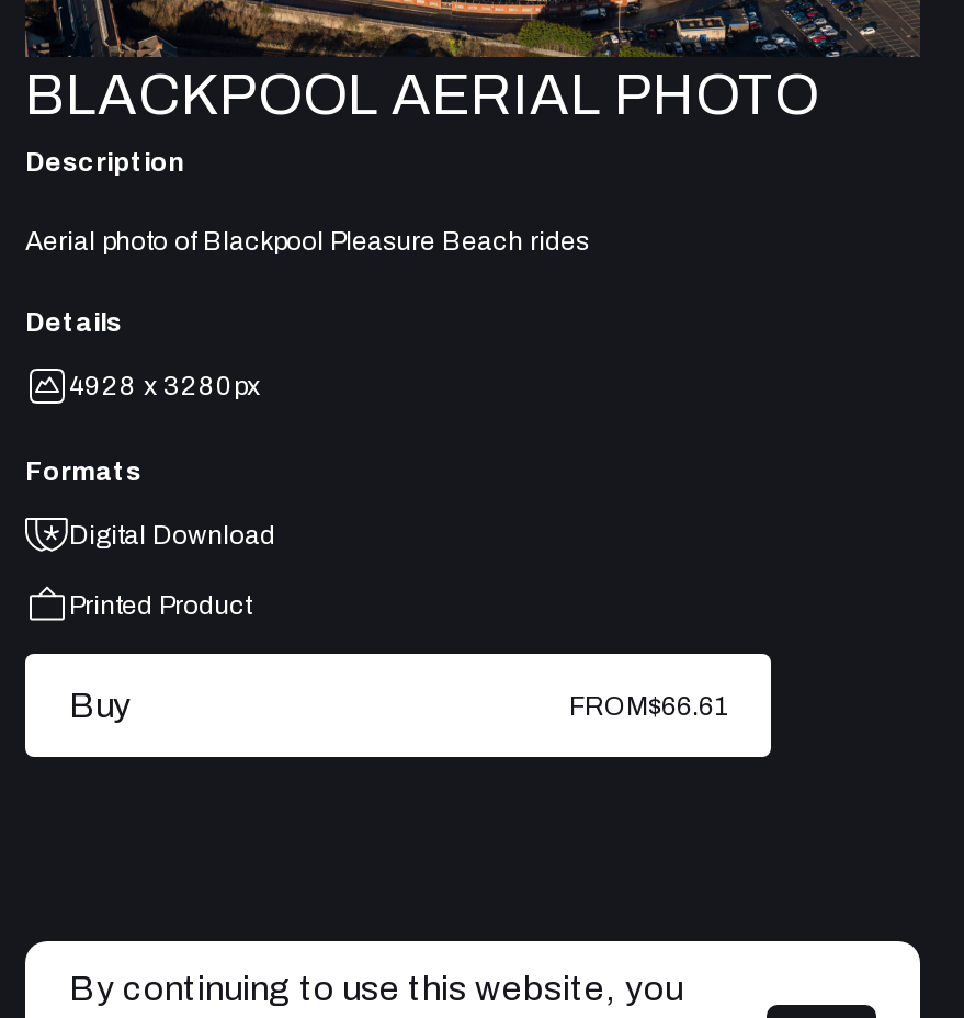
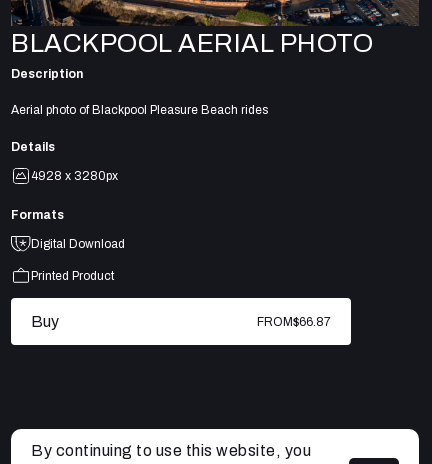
[569,690,727,721] FROM$66.61 -> [257,315,331,329] FROM$66.87

